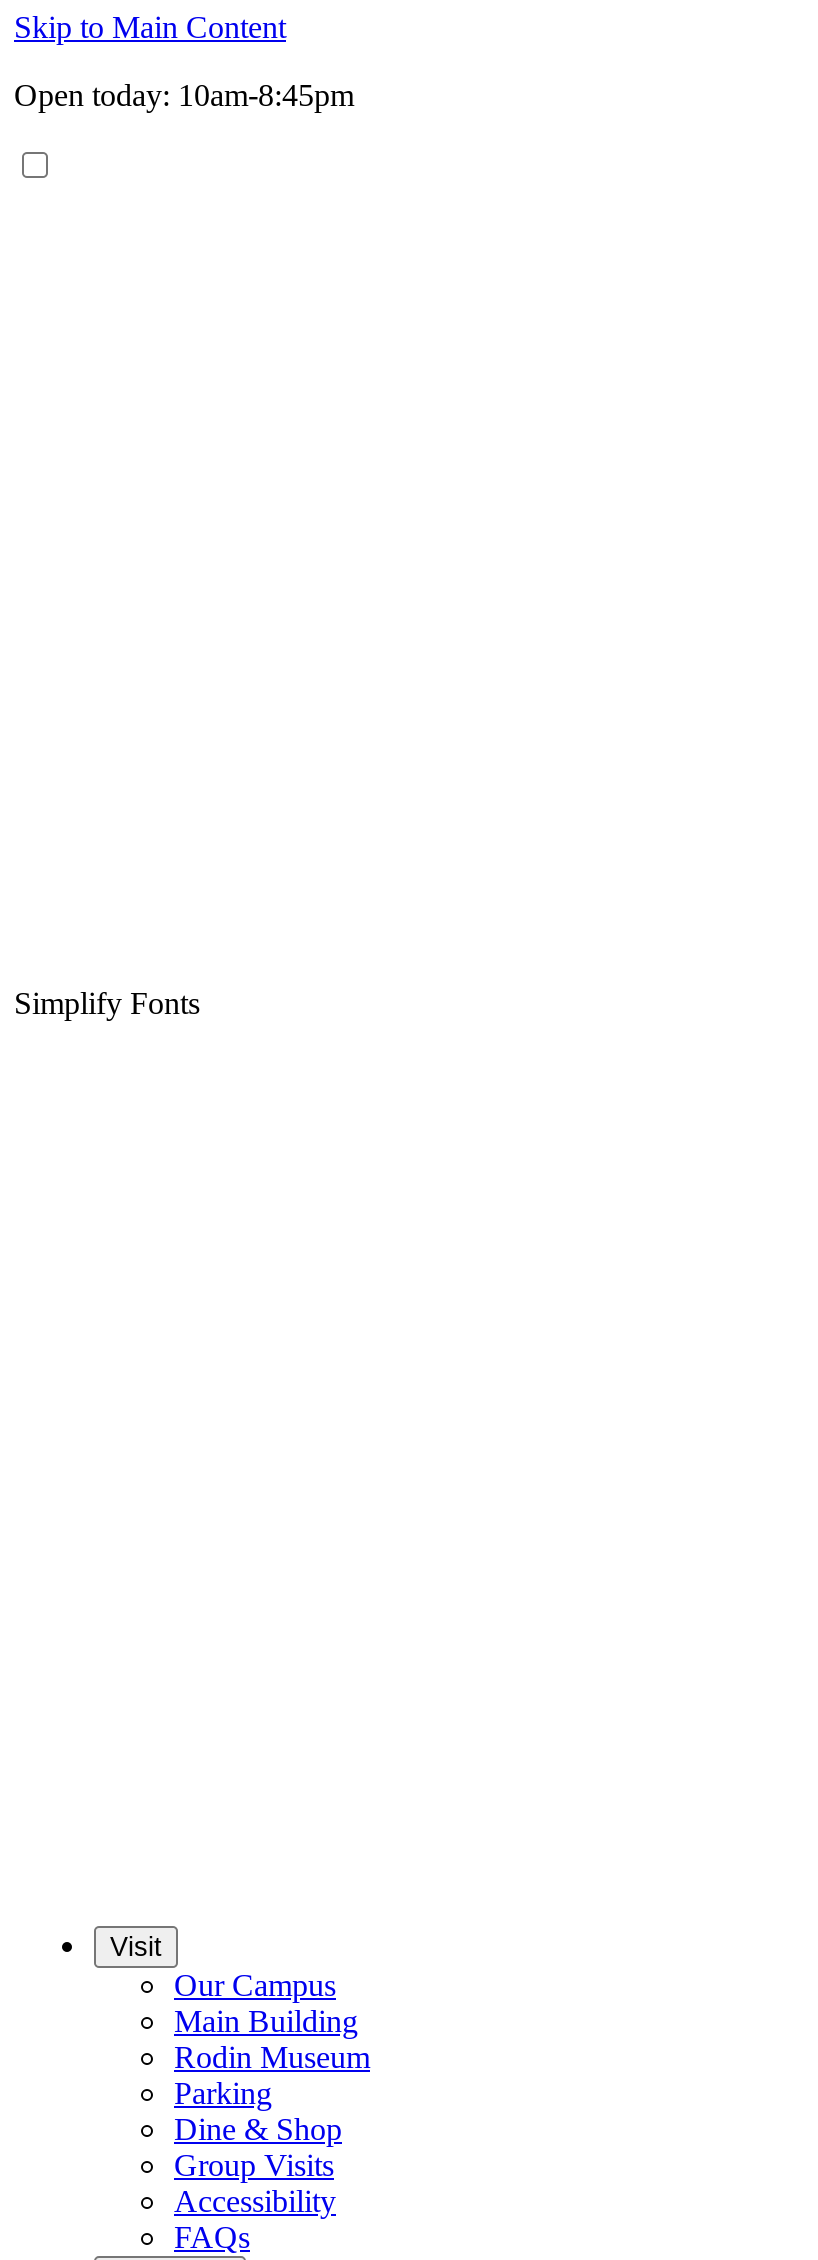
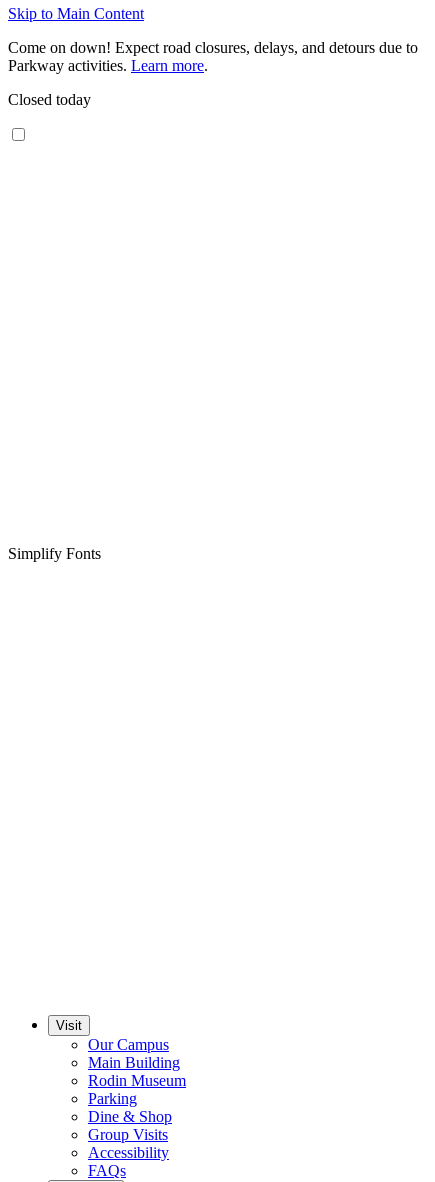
[14,78,354,112] Open today: 10am-8:45pm -> [8,39,418,108] Come on down! Expect road closures, delays, and detours due to | Parkway activities. Learn more. | Closed today

